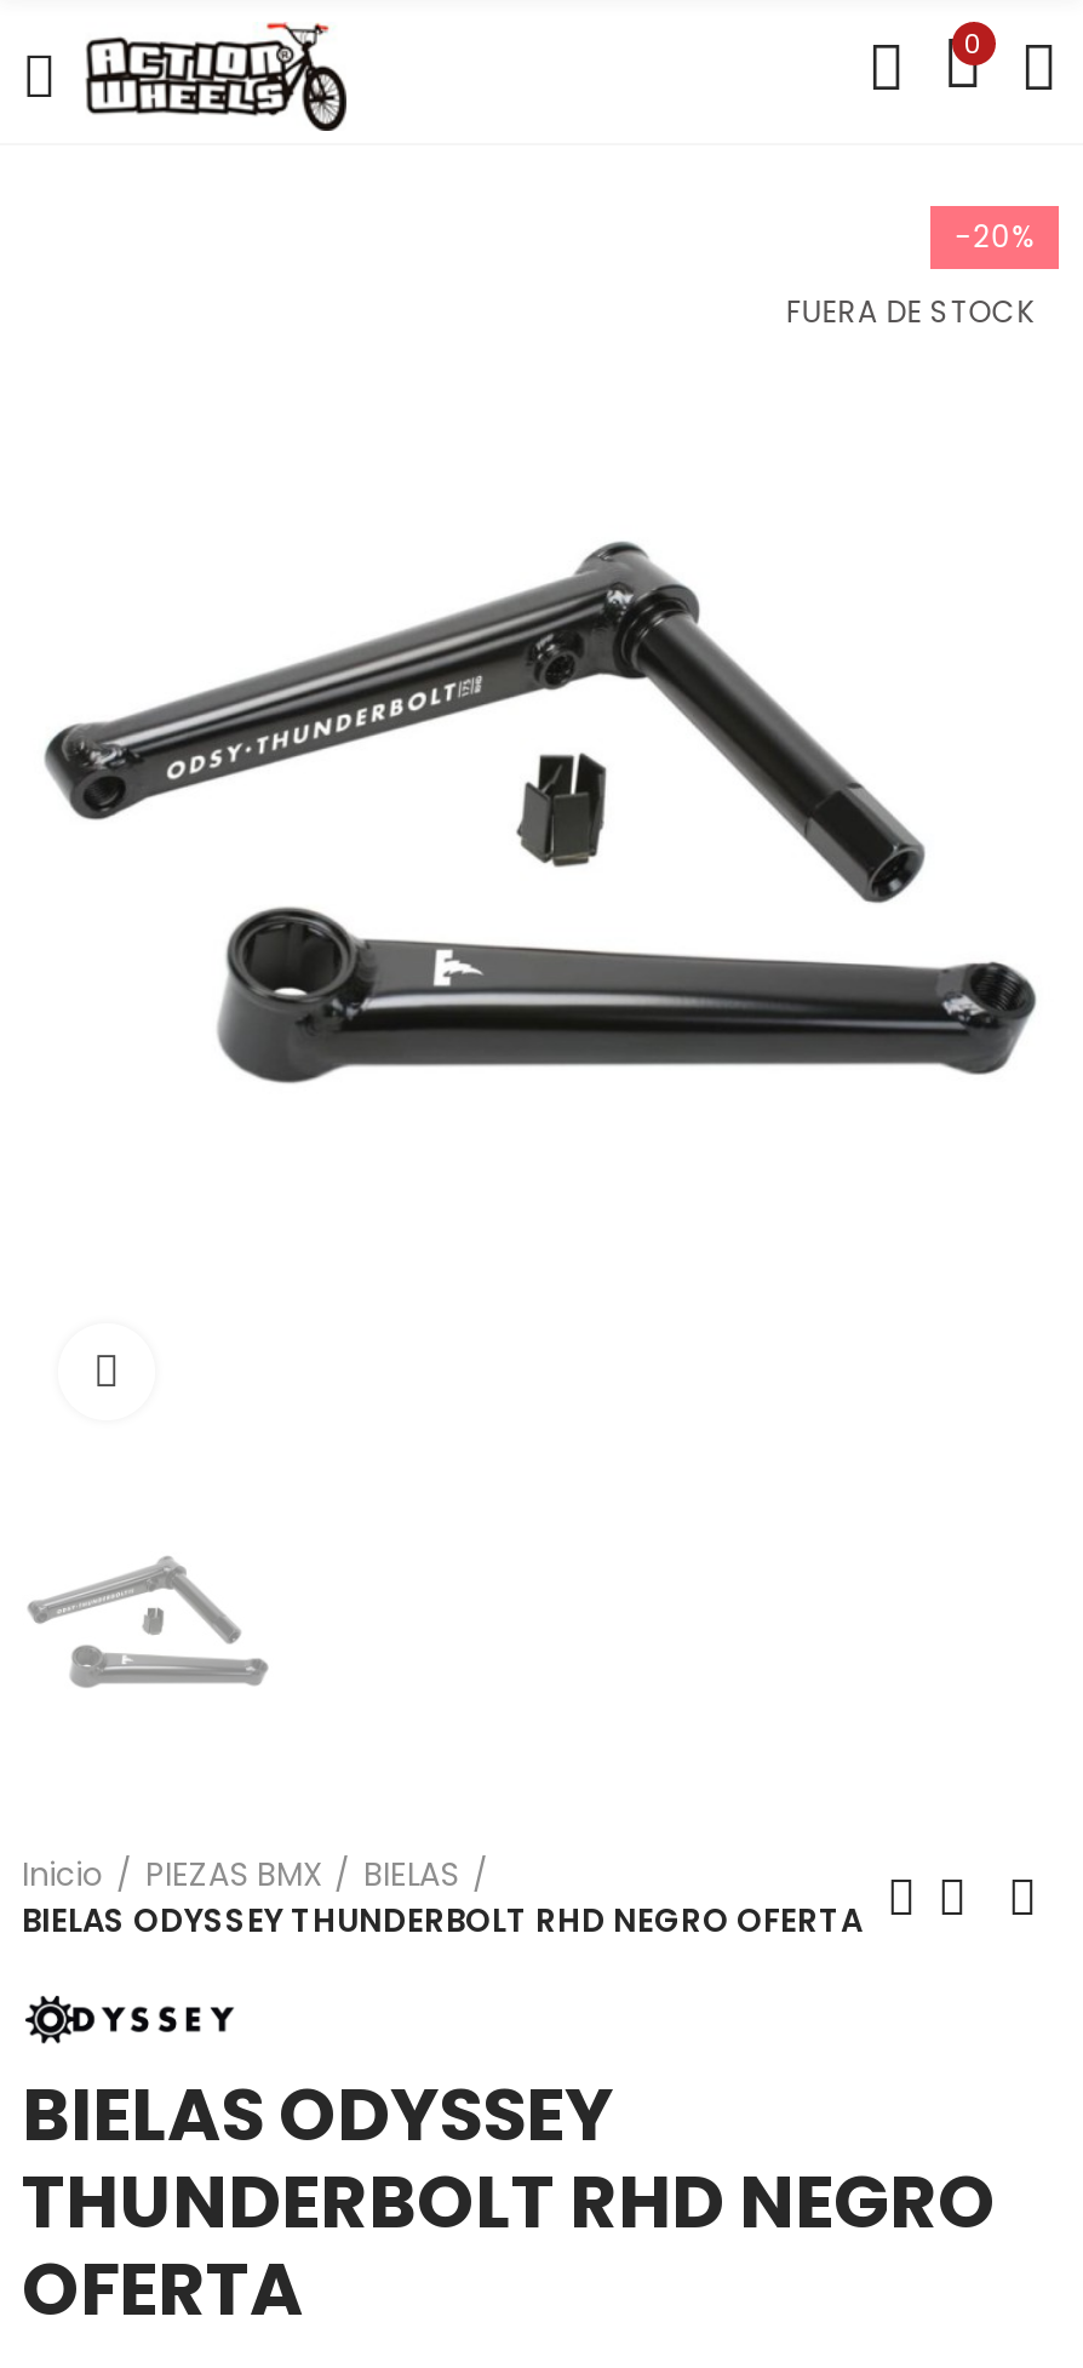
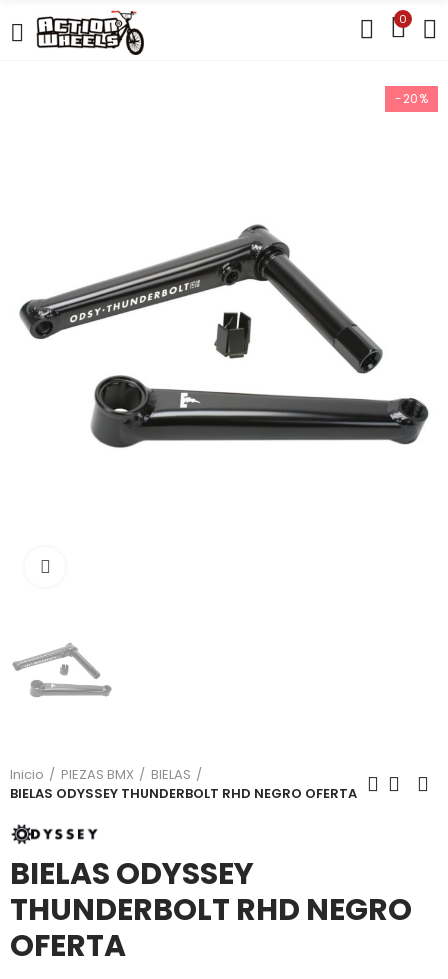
[786,291,1035,332] FUERA DE STOCK -> none

